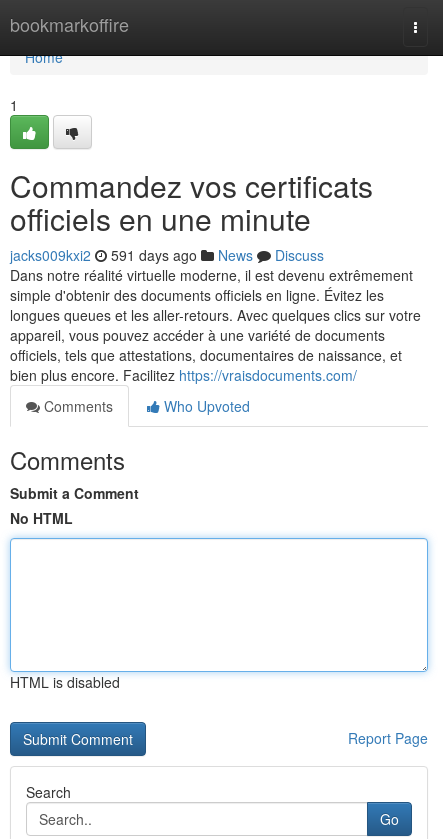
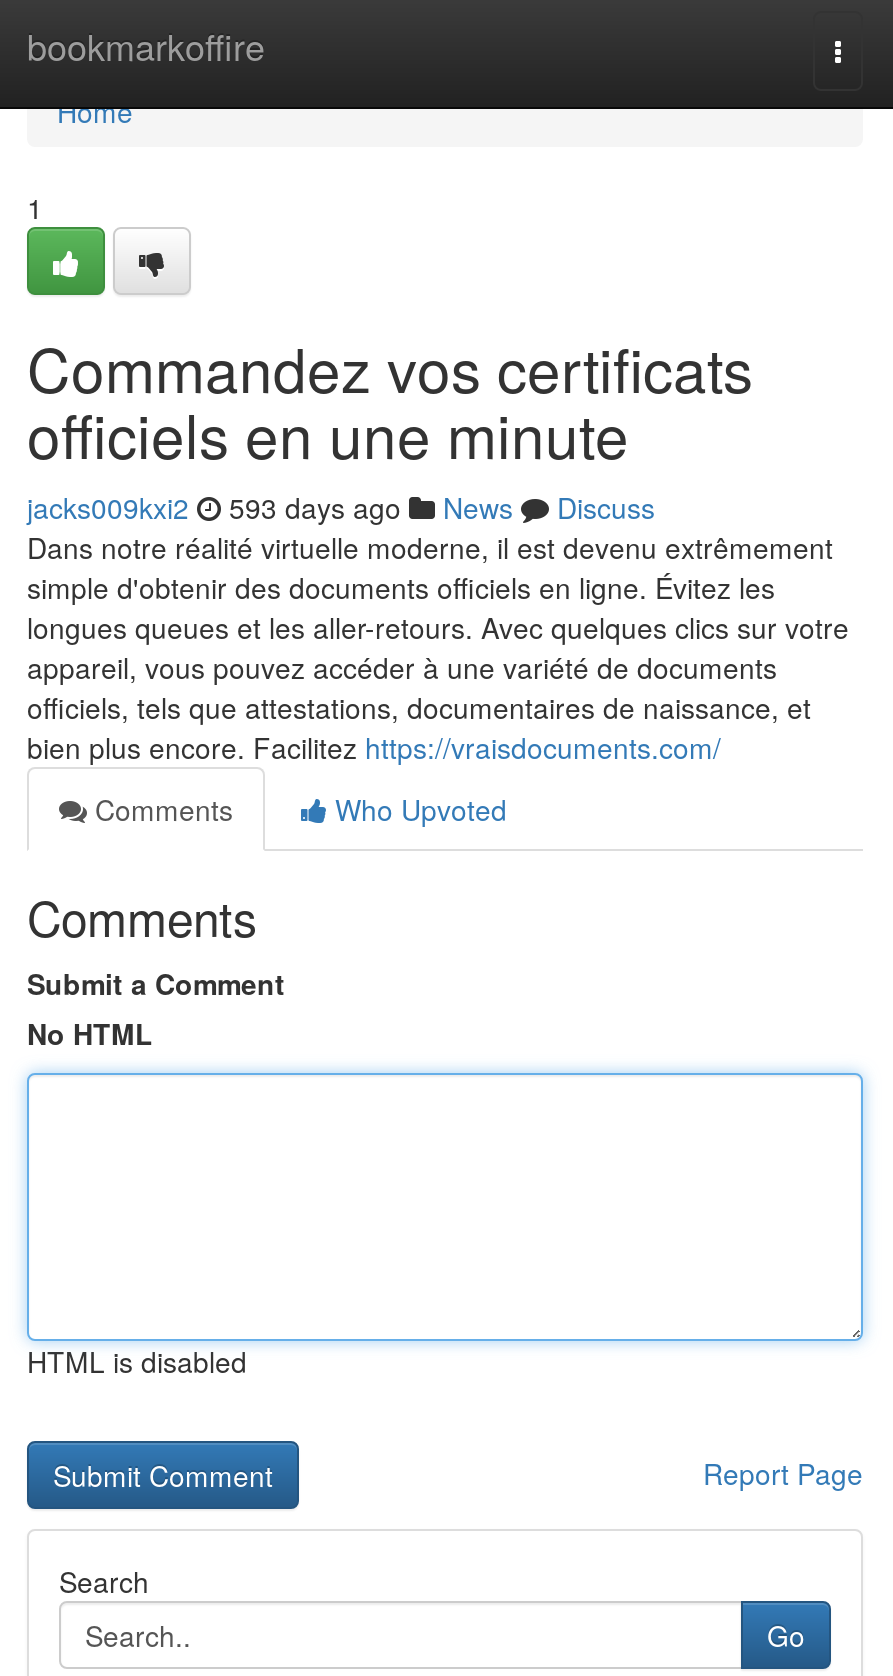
[10,245,324,265] jacks009kxi2 591 days ago News Discuss -> [27,487,655,527] jacks009kxi2 593 days ago News Discuss

